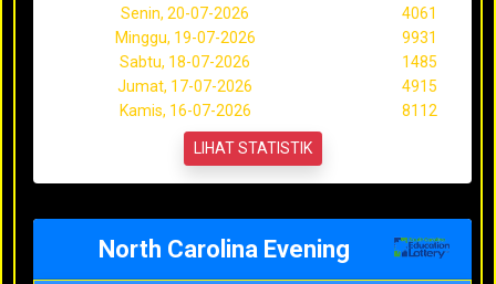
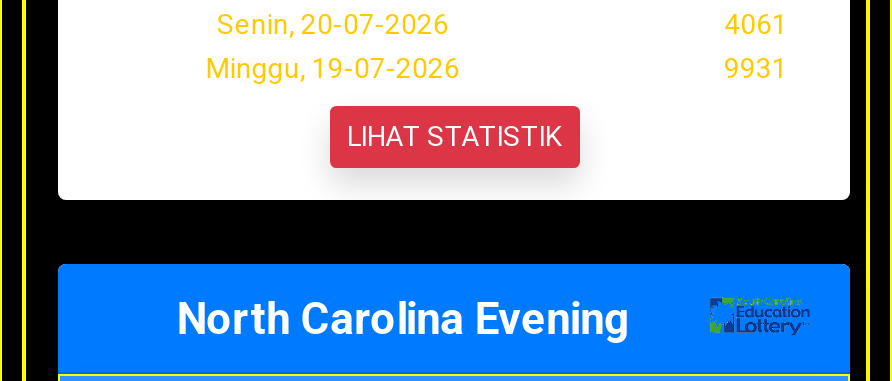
[118,53,437,120] Sabtu, 18-07-2026 | 1485 | Jumat, 17-07-2026 | 4915 | Kamis, 16-07-2026 | 8112 -> none

